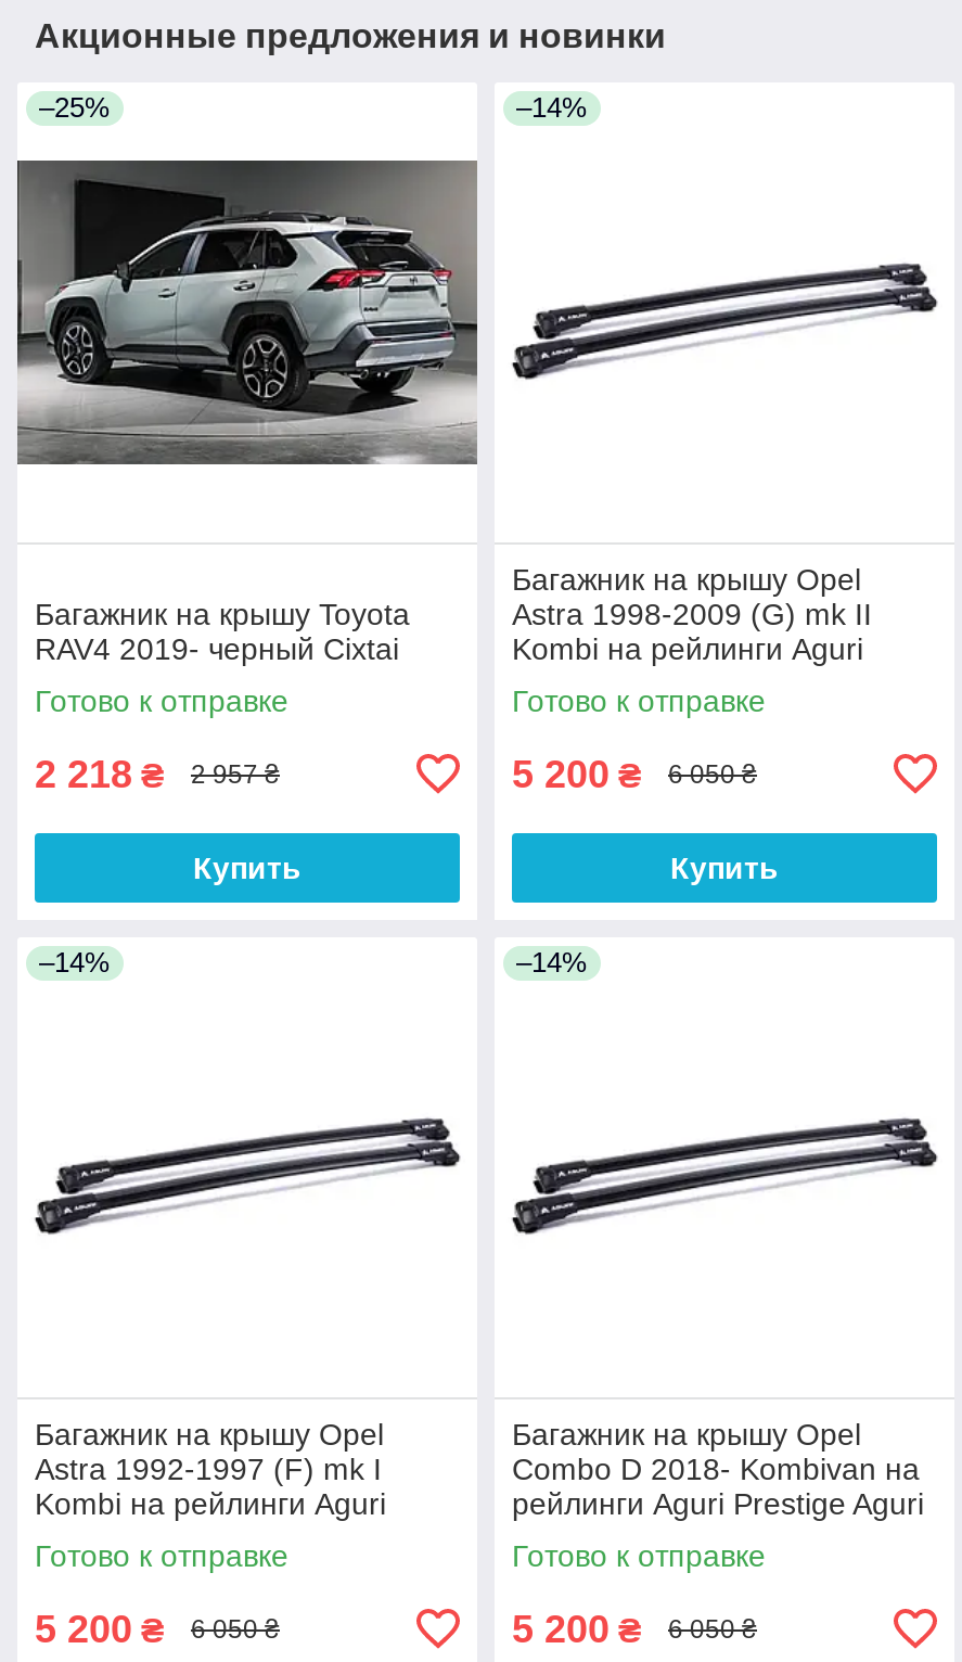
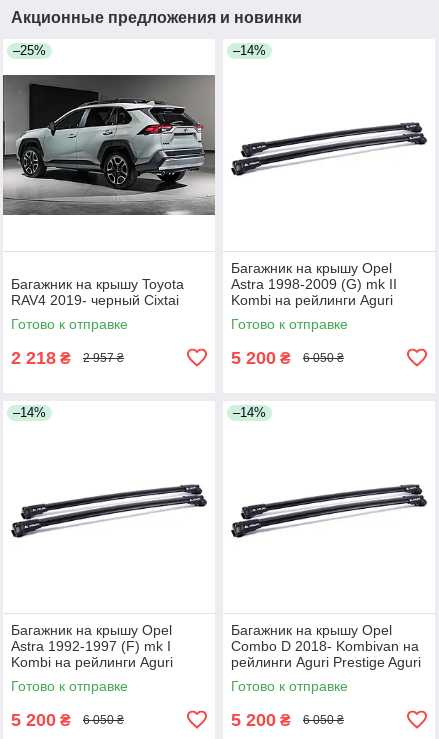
[193,850,302,885] Купить -> none
[670,850,779,885] Купить -> none

